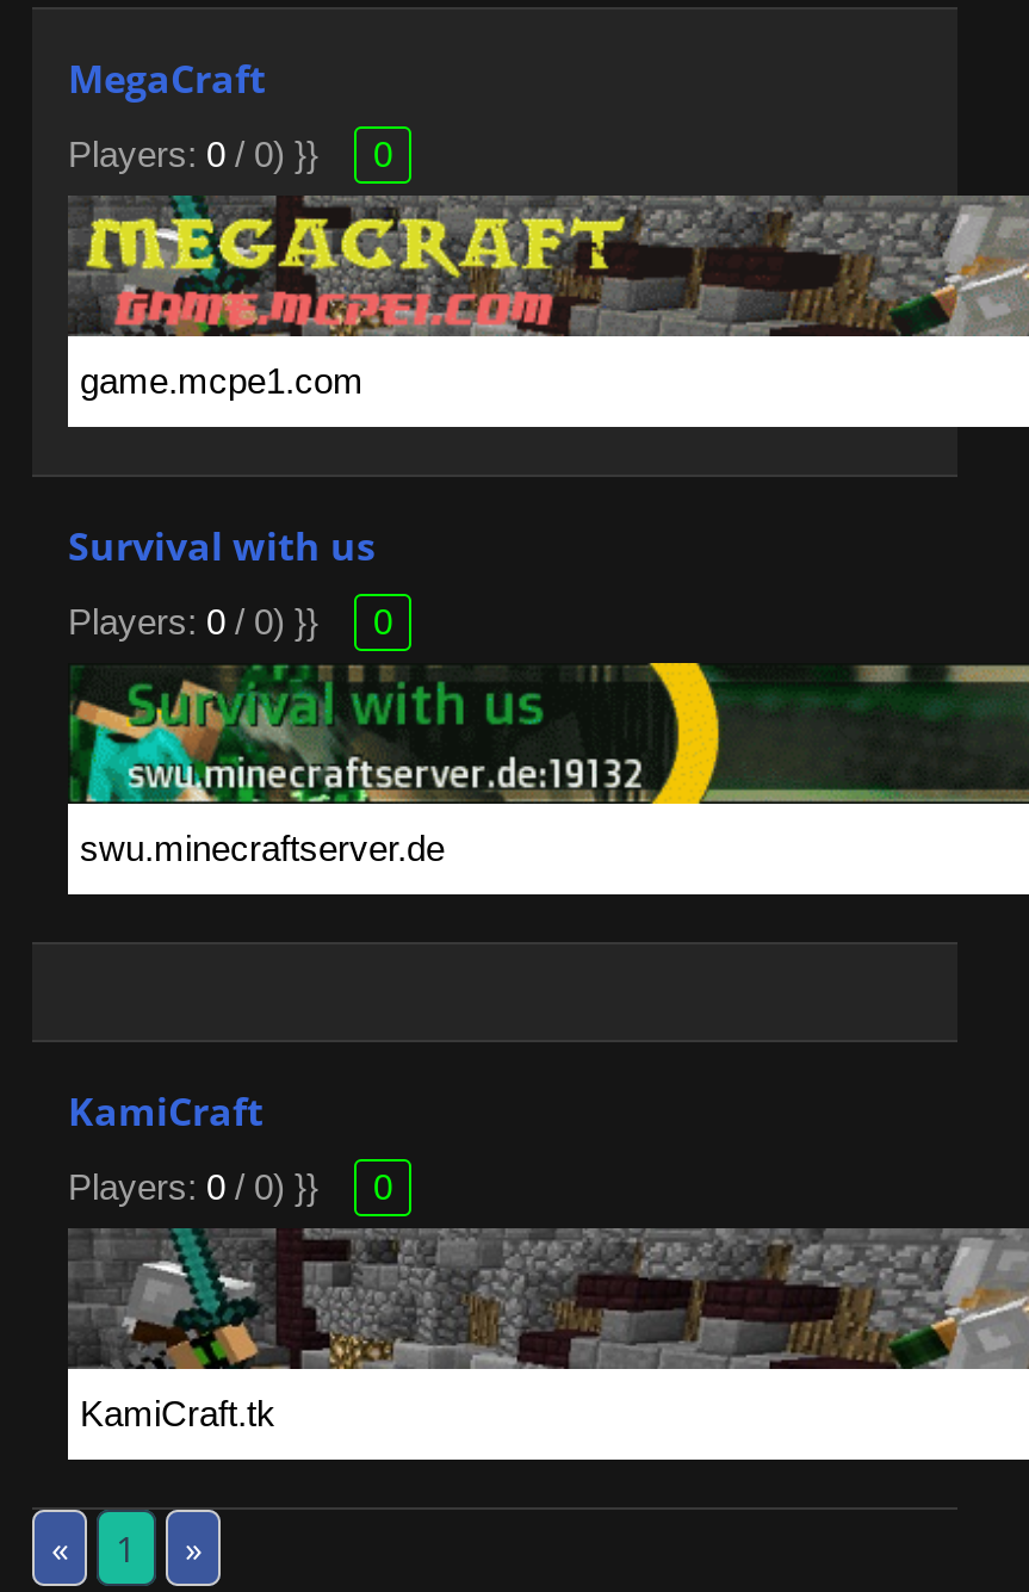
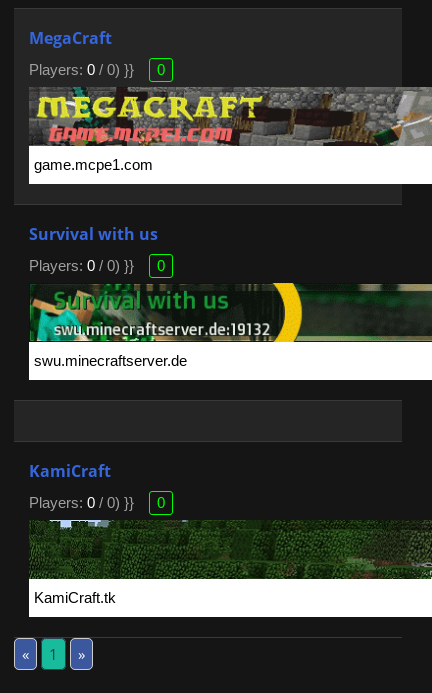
[68,1226,1022,1371] [image] -> [30,519,429,580] [image]

